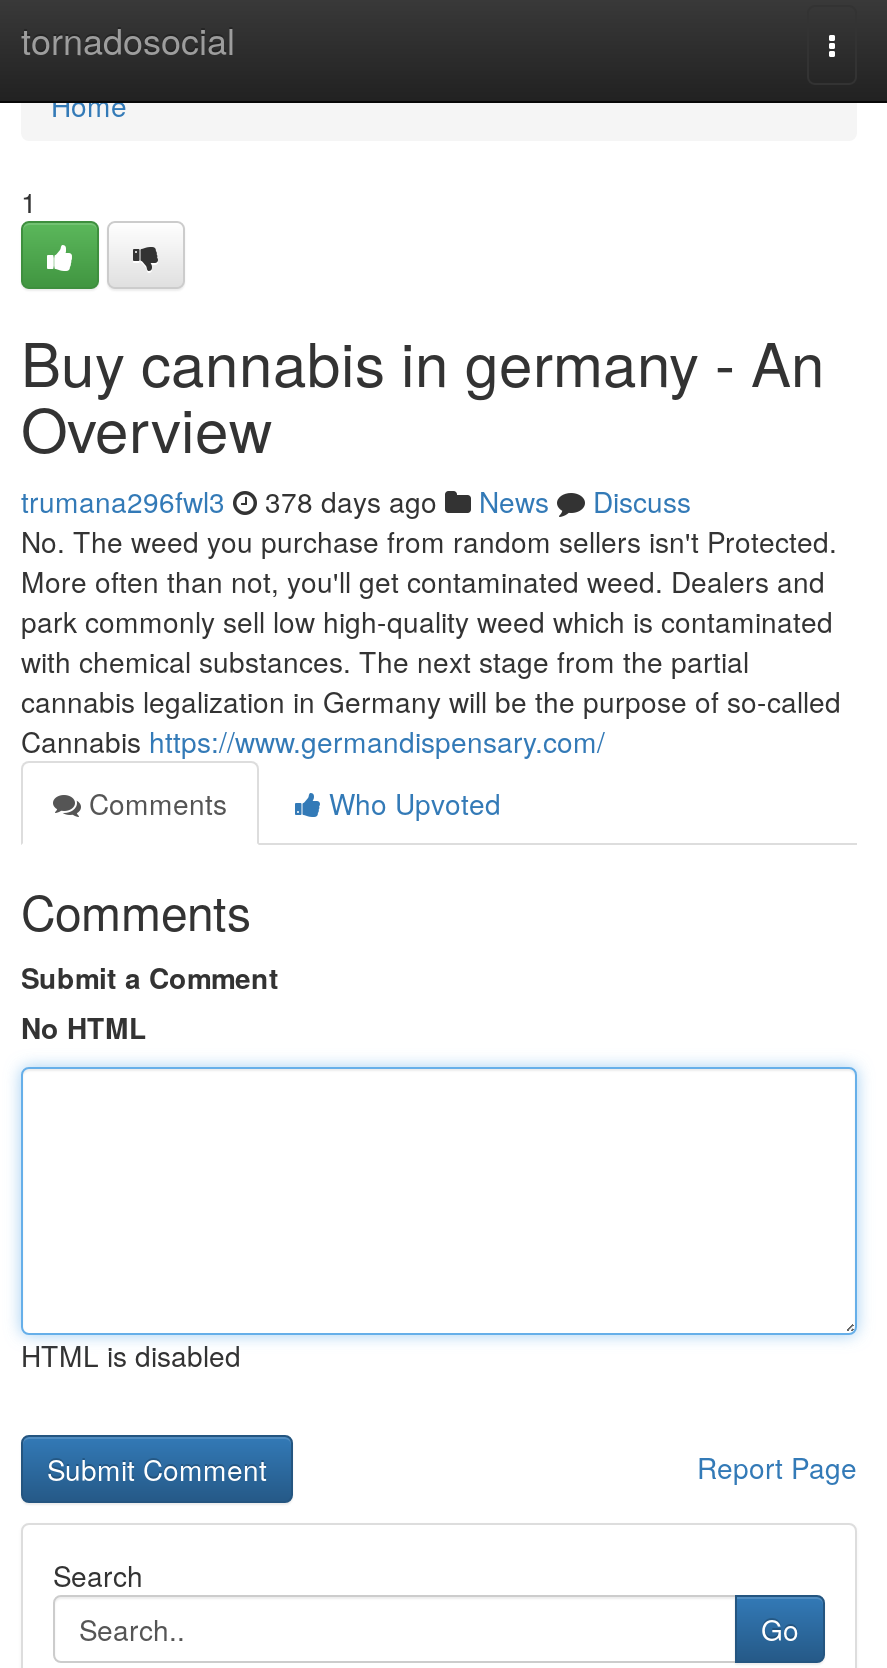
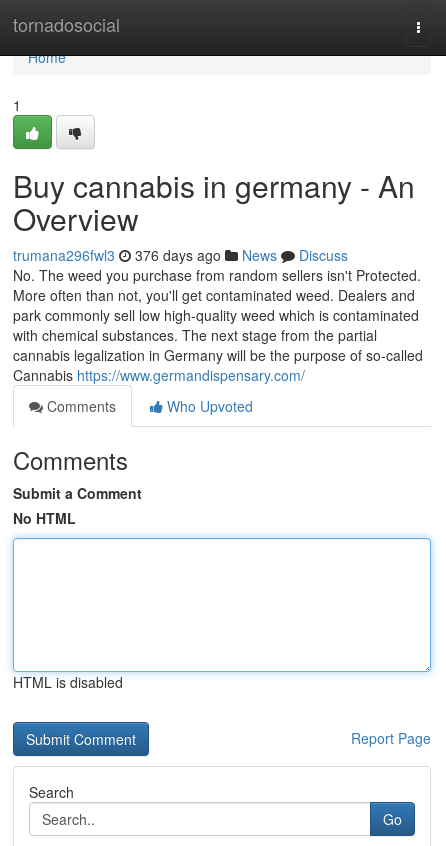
[21,481,691,521] trumana296fwl3 378 days ago News Discuss -> [13,245,348,265] trumana296fwl3 376 days ago News Discuss

